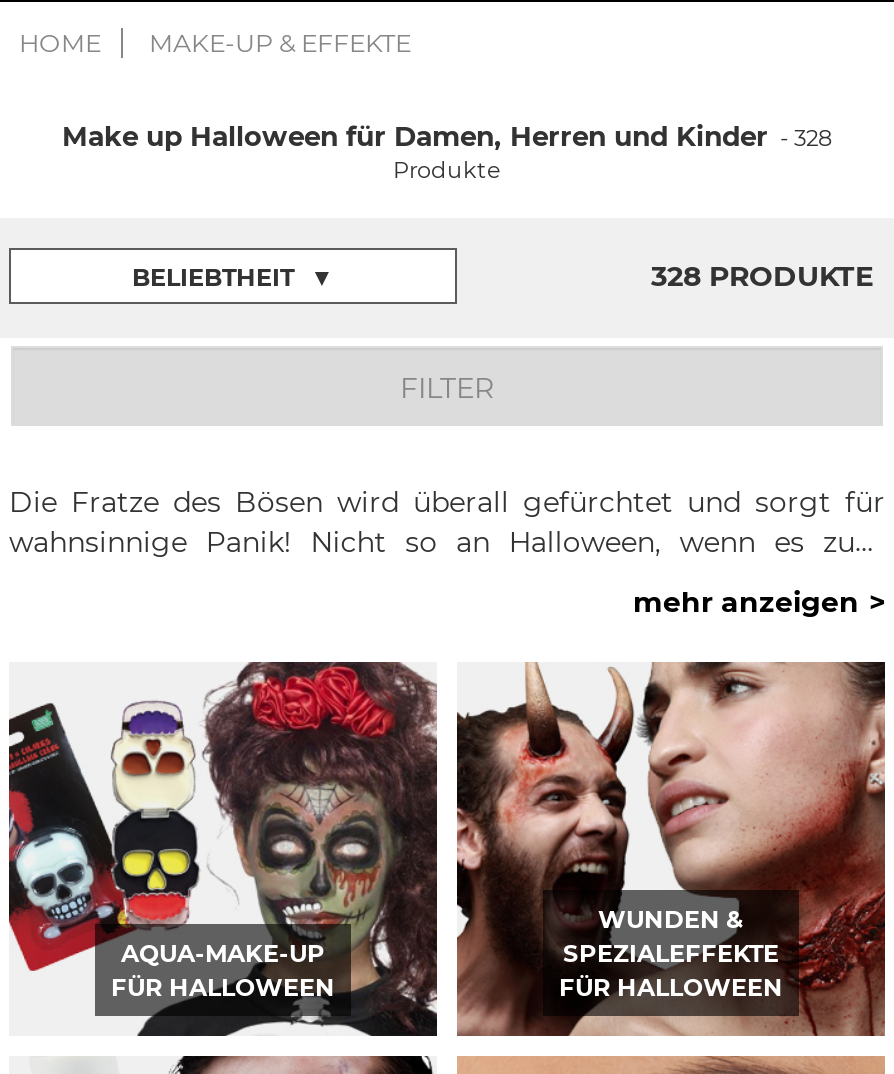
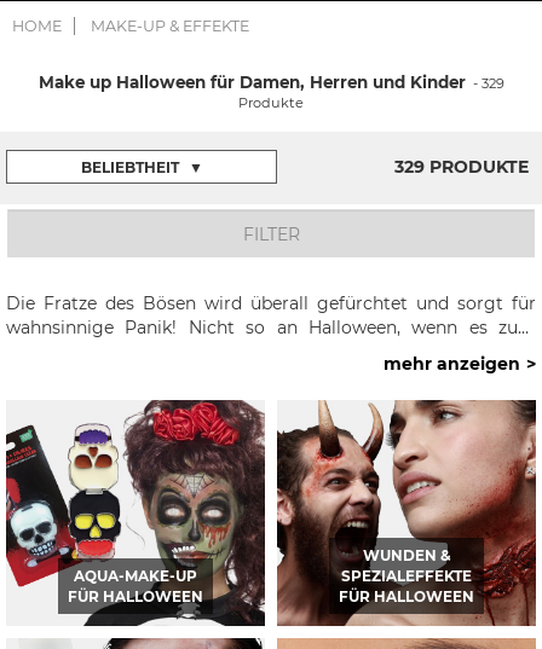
[62,119,832,151] Make up Halloween für Damen, Herren und Kinder - 328 -> [38,72,504,91] Make up Halloween für Damen, Herren und Kinder - 329
[651,257,873,293] 328 PRODUKTE -> [394,156,529,177] 329 PRODUKTE

